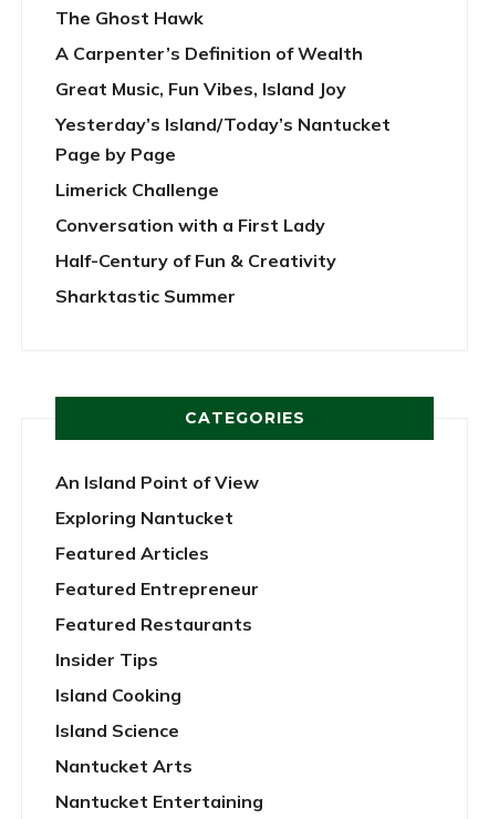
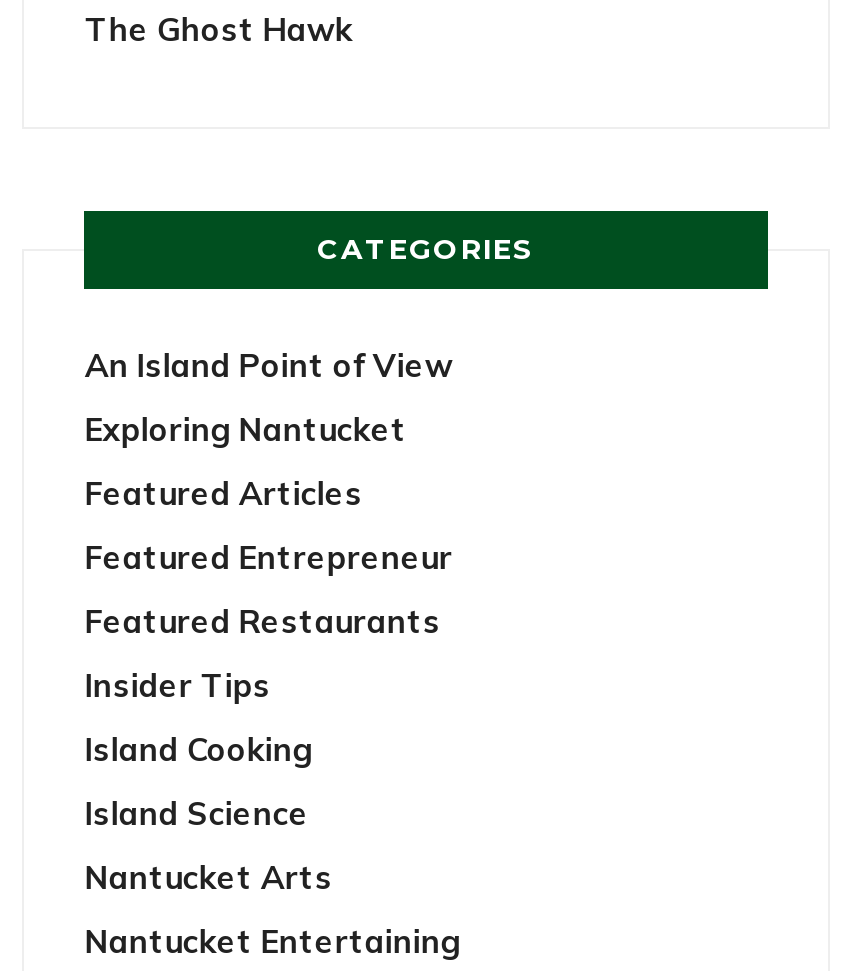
[56,42,391,307] A Carpenter’s Definition of Wealth | Great Music, Fun Vibes, Island Joy | Yesterday’s Island/Today’s Nantucket | Page by Page | Limerick Challenge | Conversation with a First Lady | Half-Century of Fun & Creativity | Sharktastic Summer -> none

